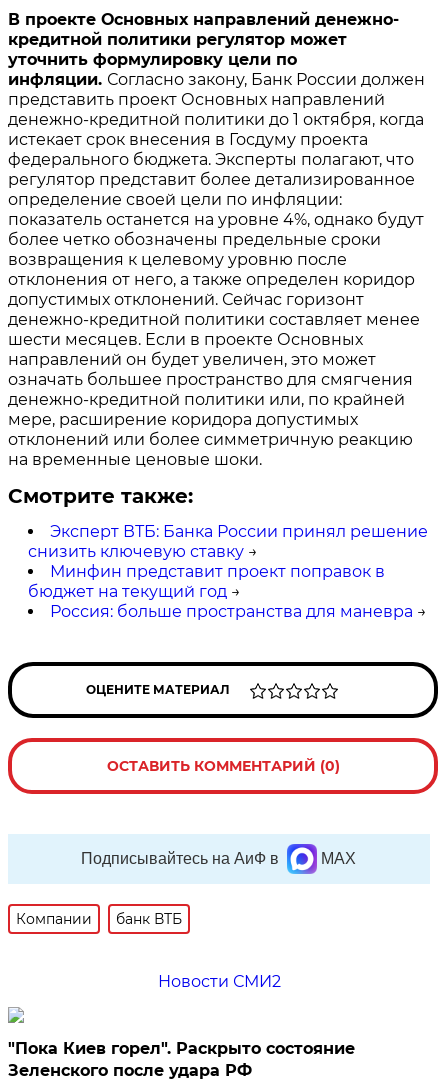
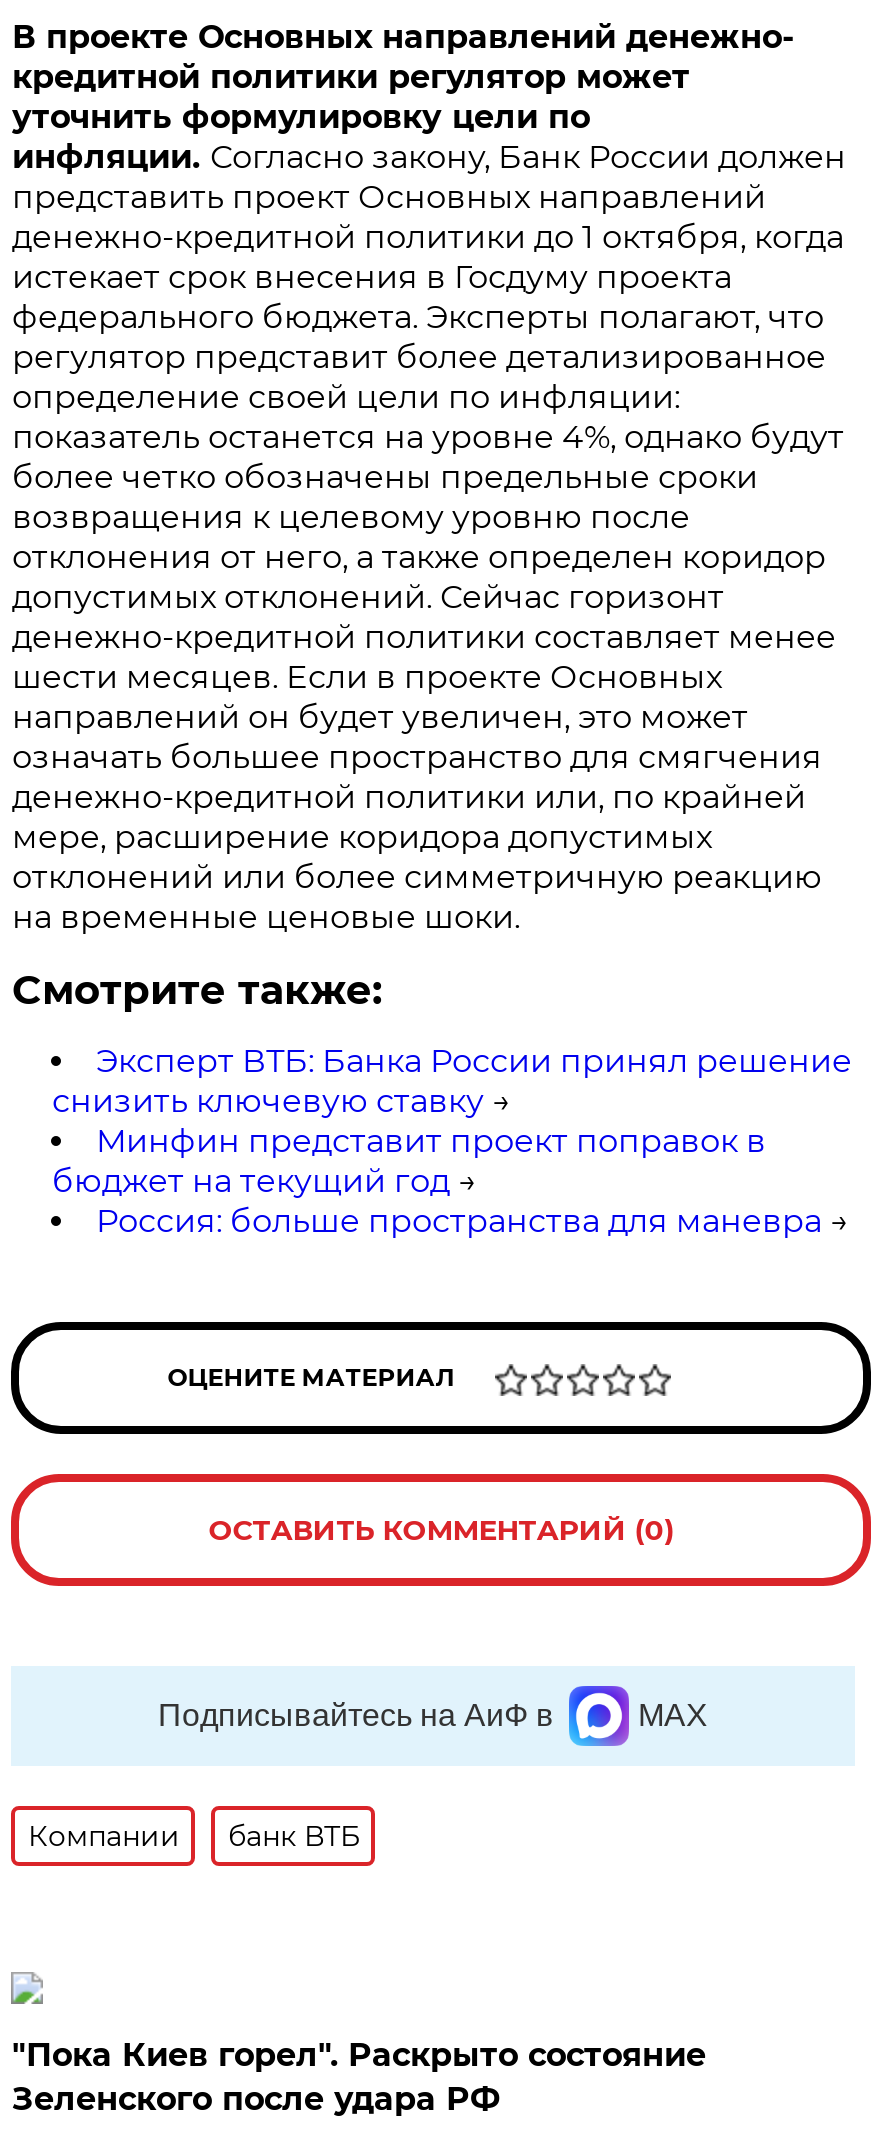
[158,972,281,991] Новости СМИ2 -> none

